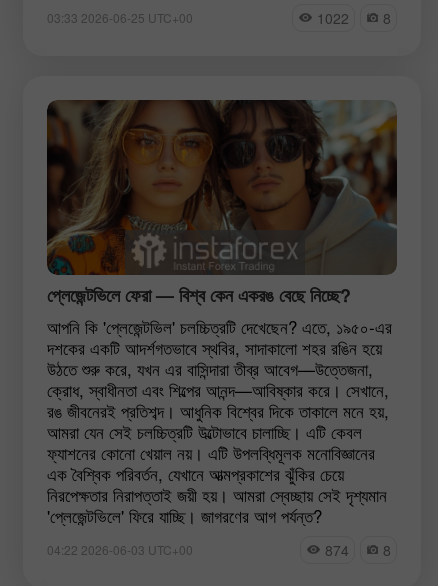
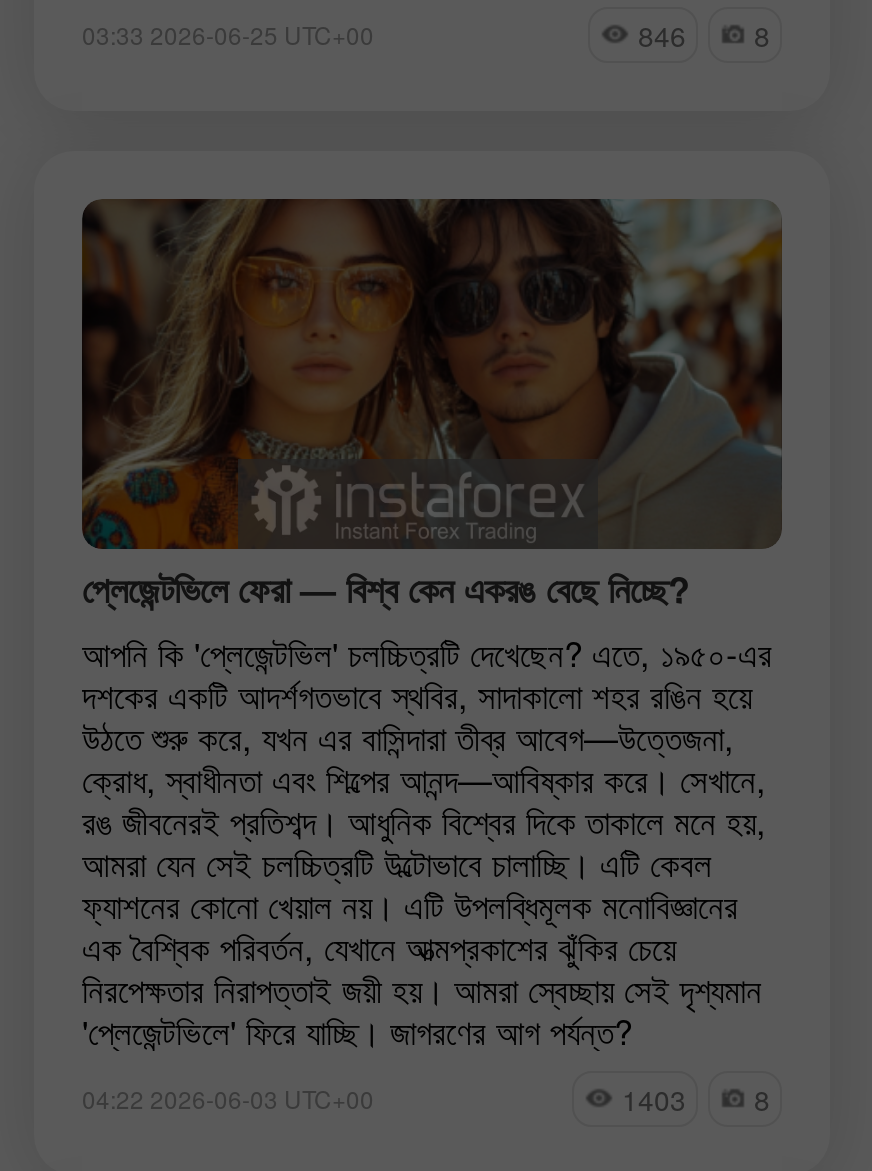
[317,8,391,28] 1022 8 -> [638,15,770,55] 846 8
[325,540,391,560] 874 8 -> [622,1079,770,1119] 1403 8

